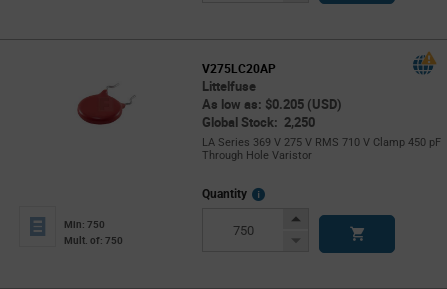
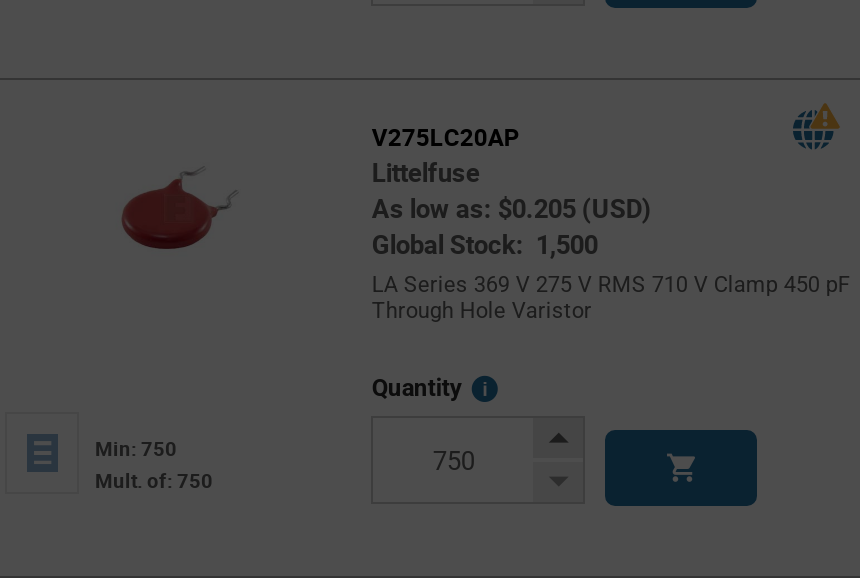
[202,113,315,131] Global Stock: 2,250 -> [372,226,598,262] Global Stock: 1,500

